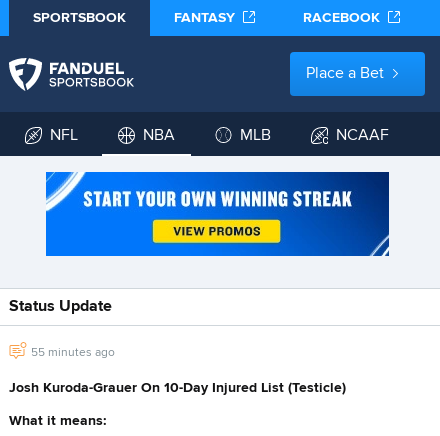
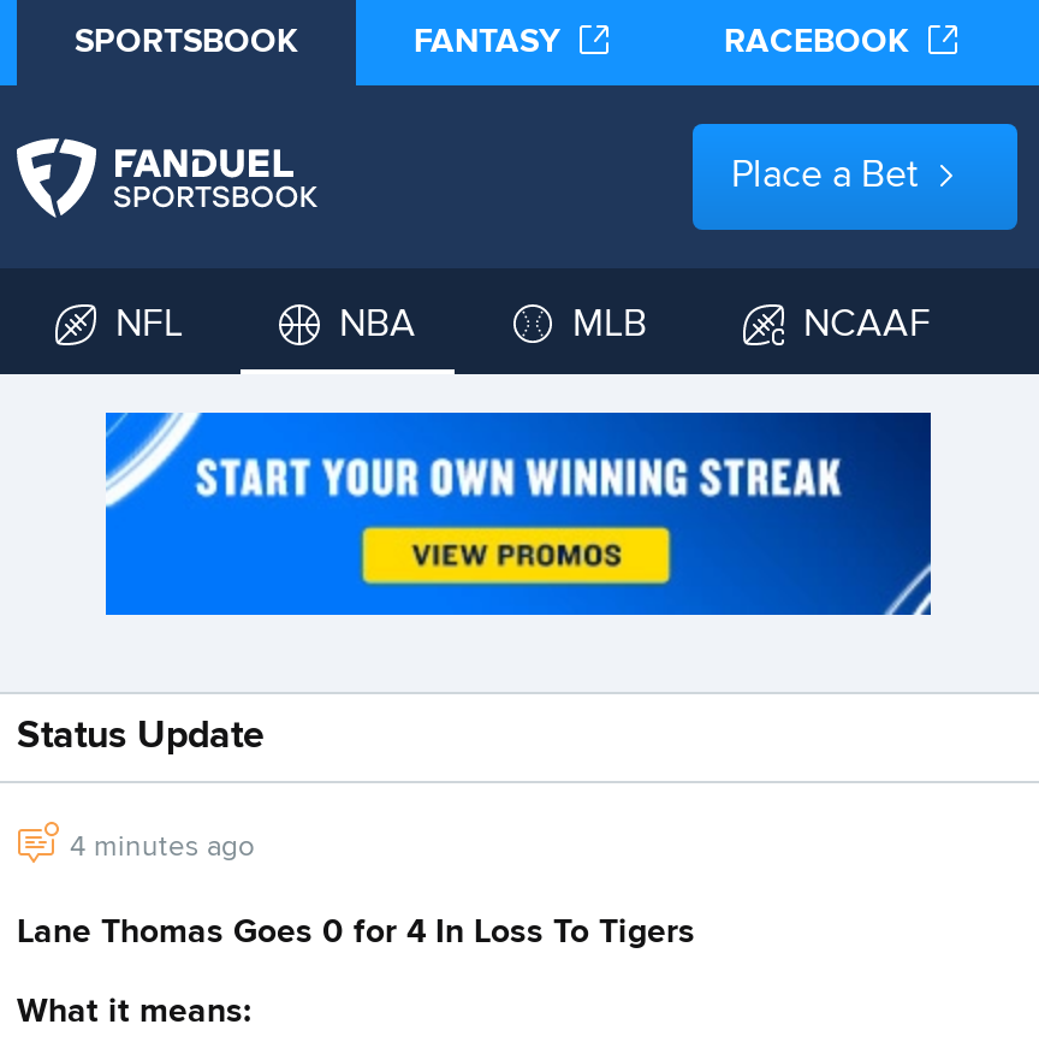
[31,346,115,358] 55 minutes ago -> [70,833,255,862] 4 minutes ago
[9,381,346,395] Josh Kuroda-Grauer On 10-Day Injured List (Testicle) -> [17,916,695,949] Lane Thomas Goes 0 for 4 In Loss To Tigers

